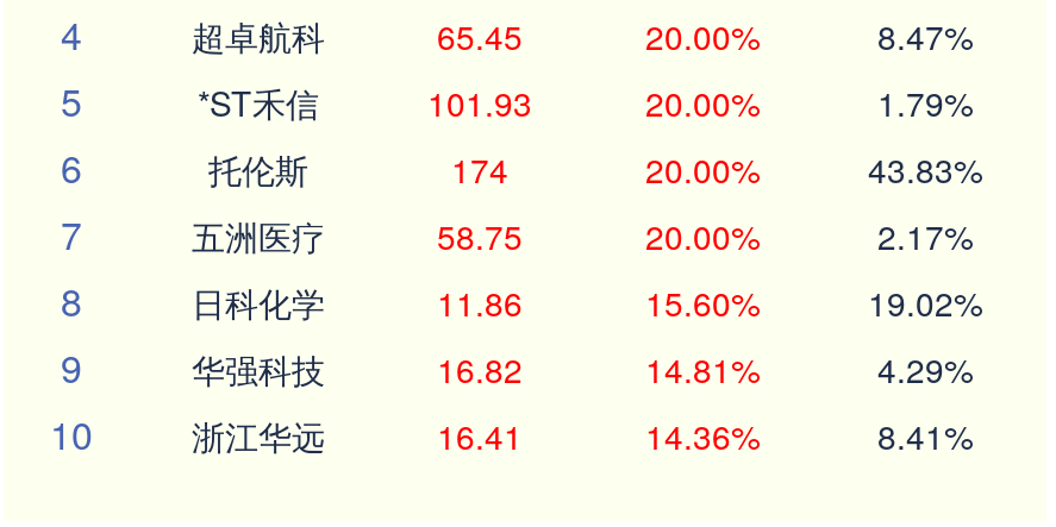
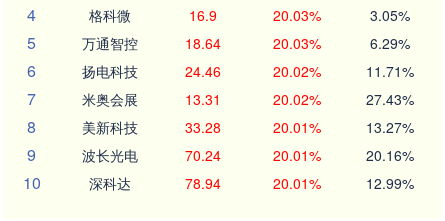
[192,12,973,59] 超卓航科 | 65.45 | 20.00% | 8.47% -> [89,5,410,25] 格科微 | 16.9 | 20.03% | 3.05%
[198,79,973,126] *ST禾信 | 101.93 | 20.00% | 1.79% -> [82,33,410,53] 万通智控 | 18.64 | 20.03% | 6.29%
[208,145,982,193] 托伦斯 | 174 | 20.00% | 43.83% -> [82,61,414,81] 扬电科技 | 24.46 | 20.02% | 11.71%
[192,212,973,259] 五洲医疗 | 58.75 | 20.00% | 2.17% -> [82,89,414,109] 米奥会展 | 13.31 | 20.02% | 27.43%
[192,278,982,326] 日科化学 | 11.86 | 15.60% | 19.02% -> [82,117,414,137] 美新科技 | 33.28 | 20.01% | 13.27%
[192,345,973,393] 华强科技 | 16.82 | 14.81% | 4.29% -> [82,145,414,165] 波长光电 | 70.24 | 20.01% | 20.16%
[192,412,973,459] 浙江华远 | 16.41 | 14.36% | 8.41% -> [89,173,414,193] 深科达 | 78.94 | 20.01% | 12.99%

